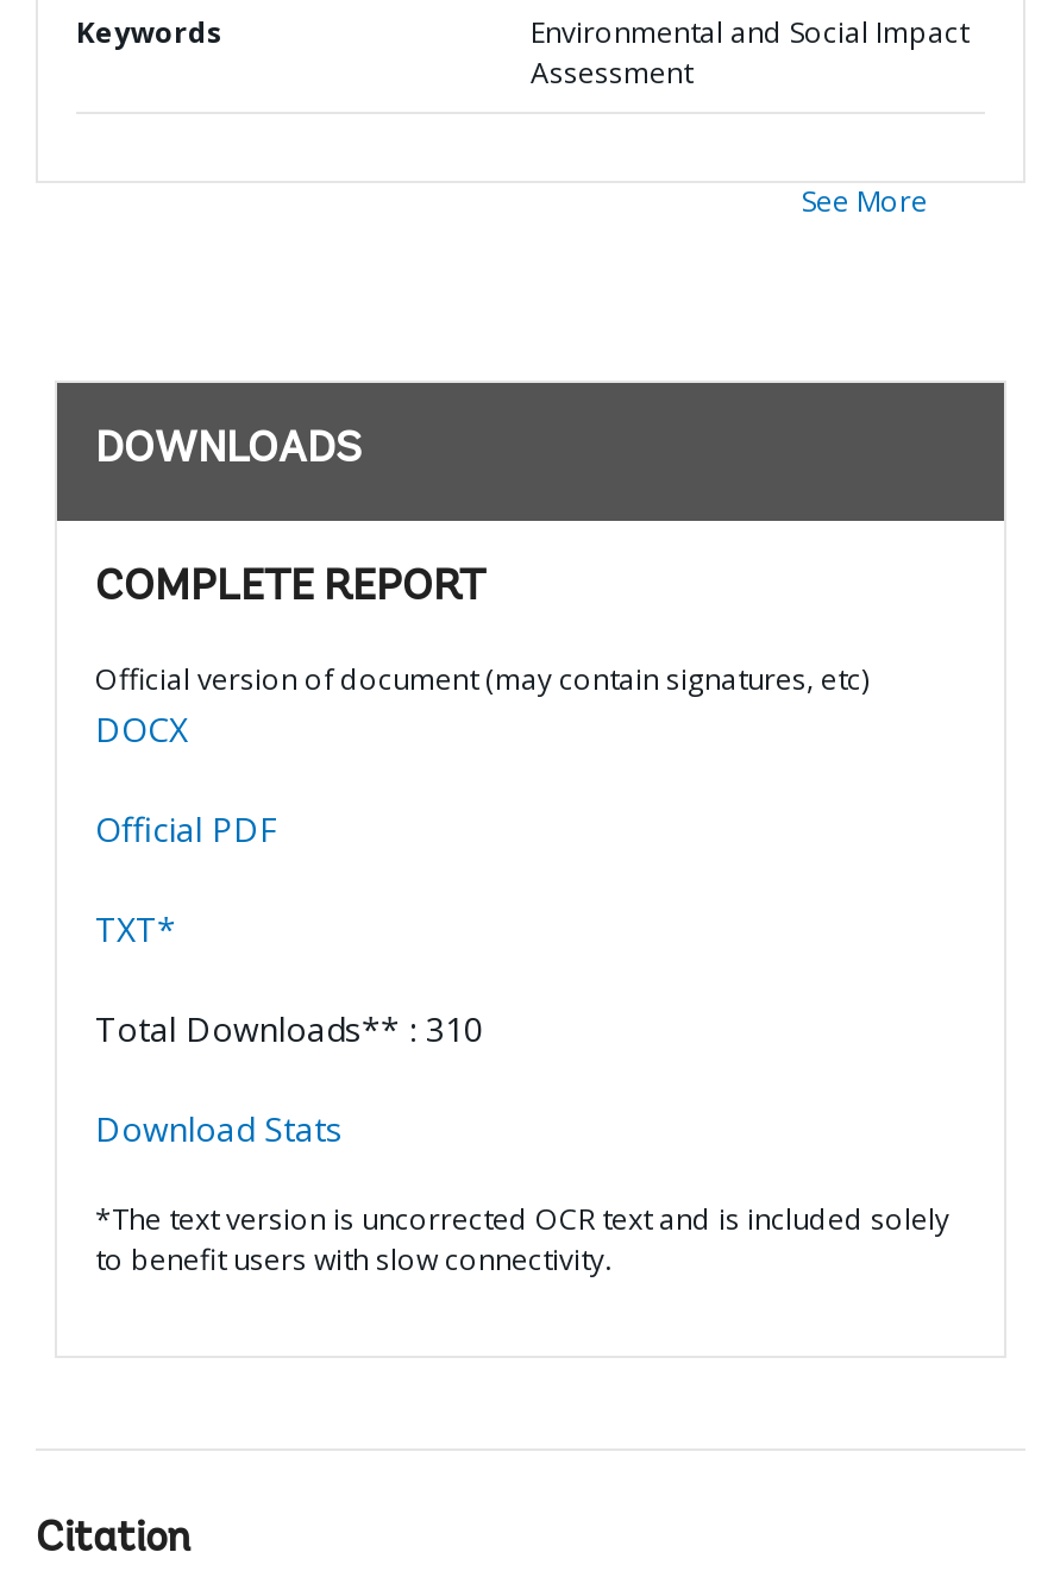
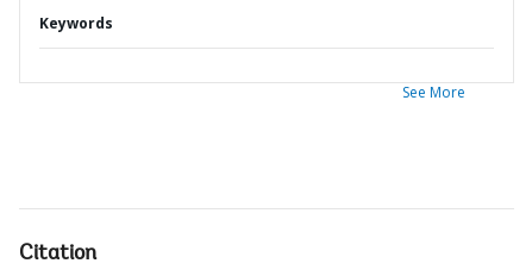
[531,12,968,93] Environmental and Social Impact | Assessment -> none
[95,431,949,1280] DOWNLOADS | COMPLETE REPORT | Official version of document (may contain signatures, etc) | DOCX | Official PDF | TXT* | Total Downloads** : 310 | Download Stats | *The text version is uncorrected OCR text and is included solely | to benefit users with slow connectivity. -> none

